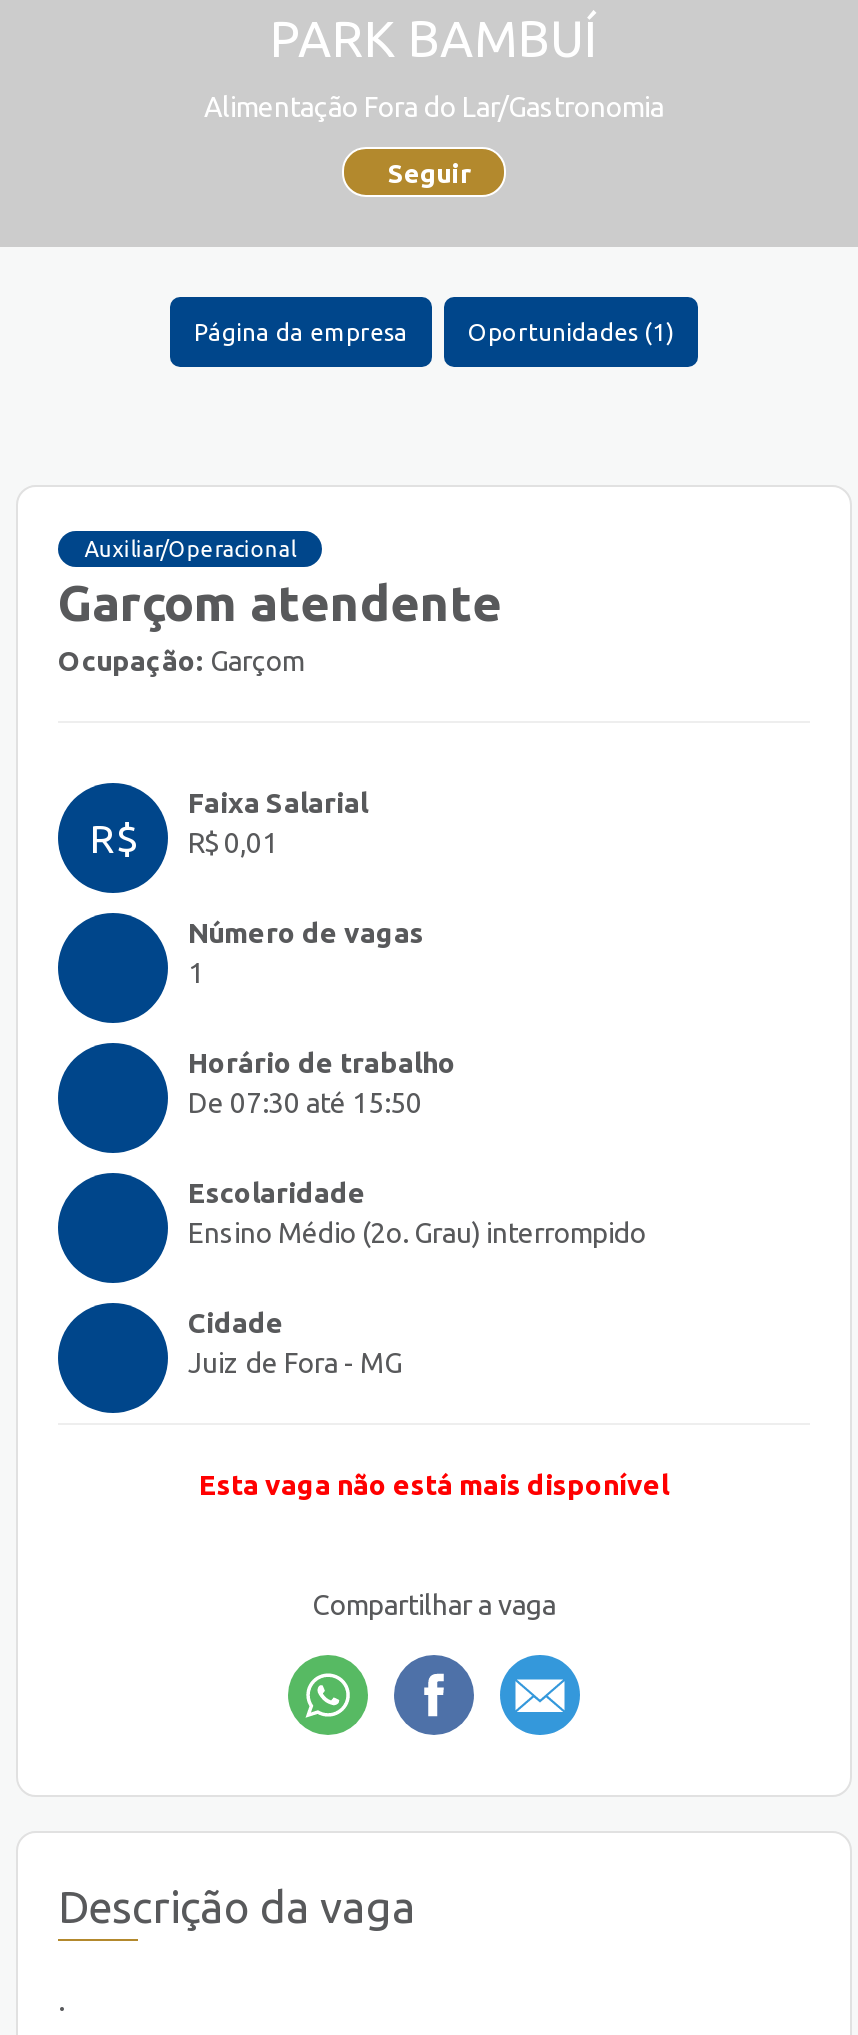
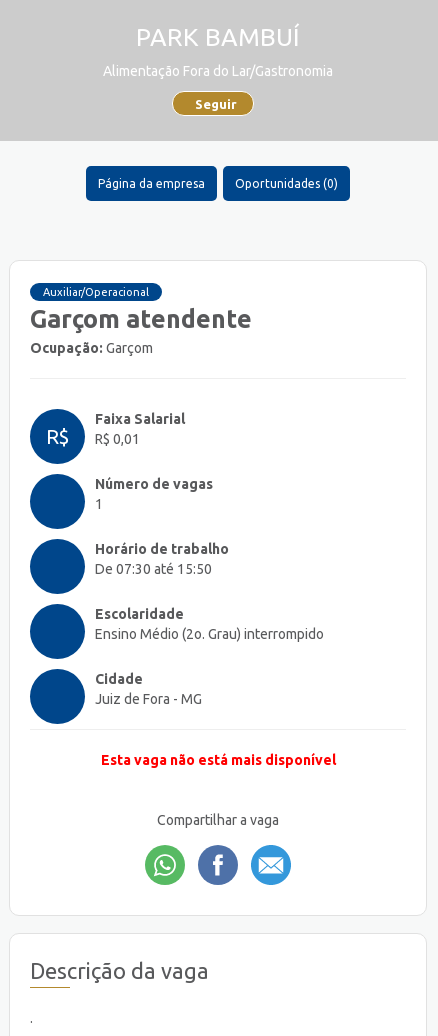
[468,319,674,345] Oportunidades (1) -> [235,177,338,190] Oportunidades (0)

